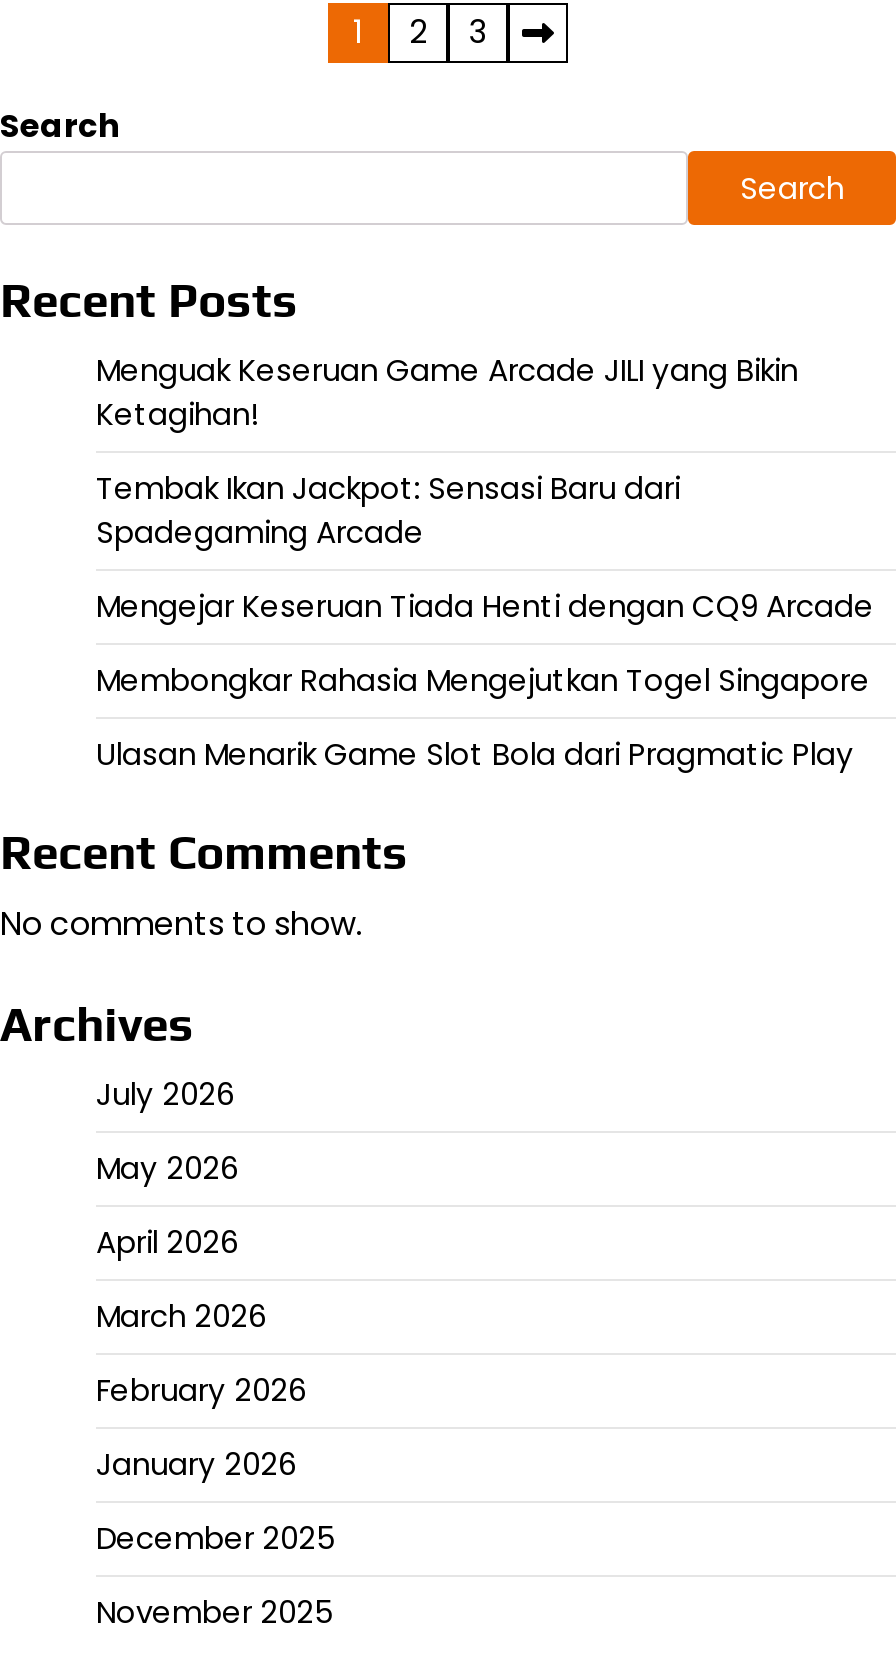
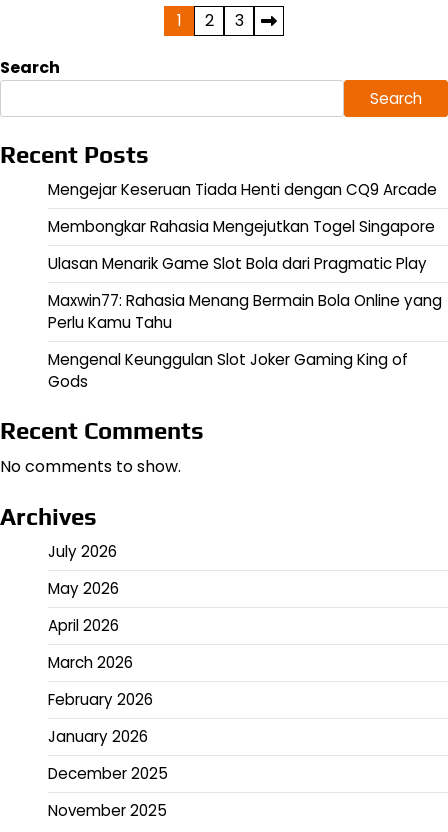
[96,349,798,553] Menguak Keseruan Game Arcade JILI yang Bikin | Ketagihan! | Tembak Ikan Jackpot: Sensasi Baru dari | Spadegaming Arcade -> none
moved [96,585,874,775] -> [48,179,437,274]: Mengejar Keseruan Tiada Henti dengan CQ9 Arcade | Membongkar Rahasia Mengejutkan Togel Singapore | Ulasan Menarik Game Slot Bola dari Pragmatic Play
none -> [48,290,442,392] Maxwin77: Rahasia Menang Bermain Bola Online yang | Perlu Kamu Tahu | Mengenal Keunggulan Slot Joker Gaming King of | Gods

